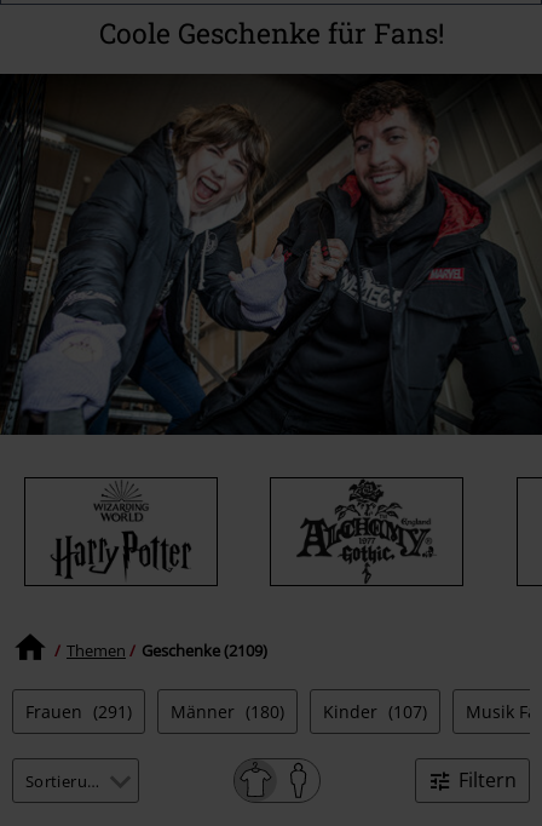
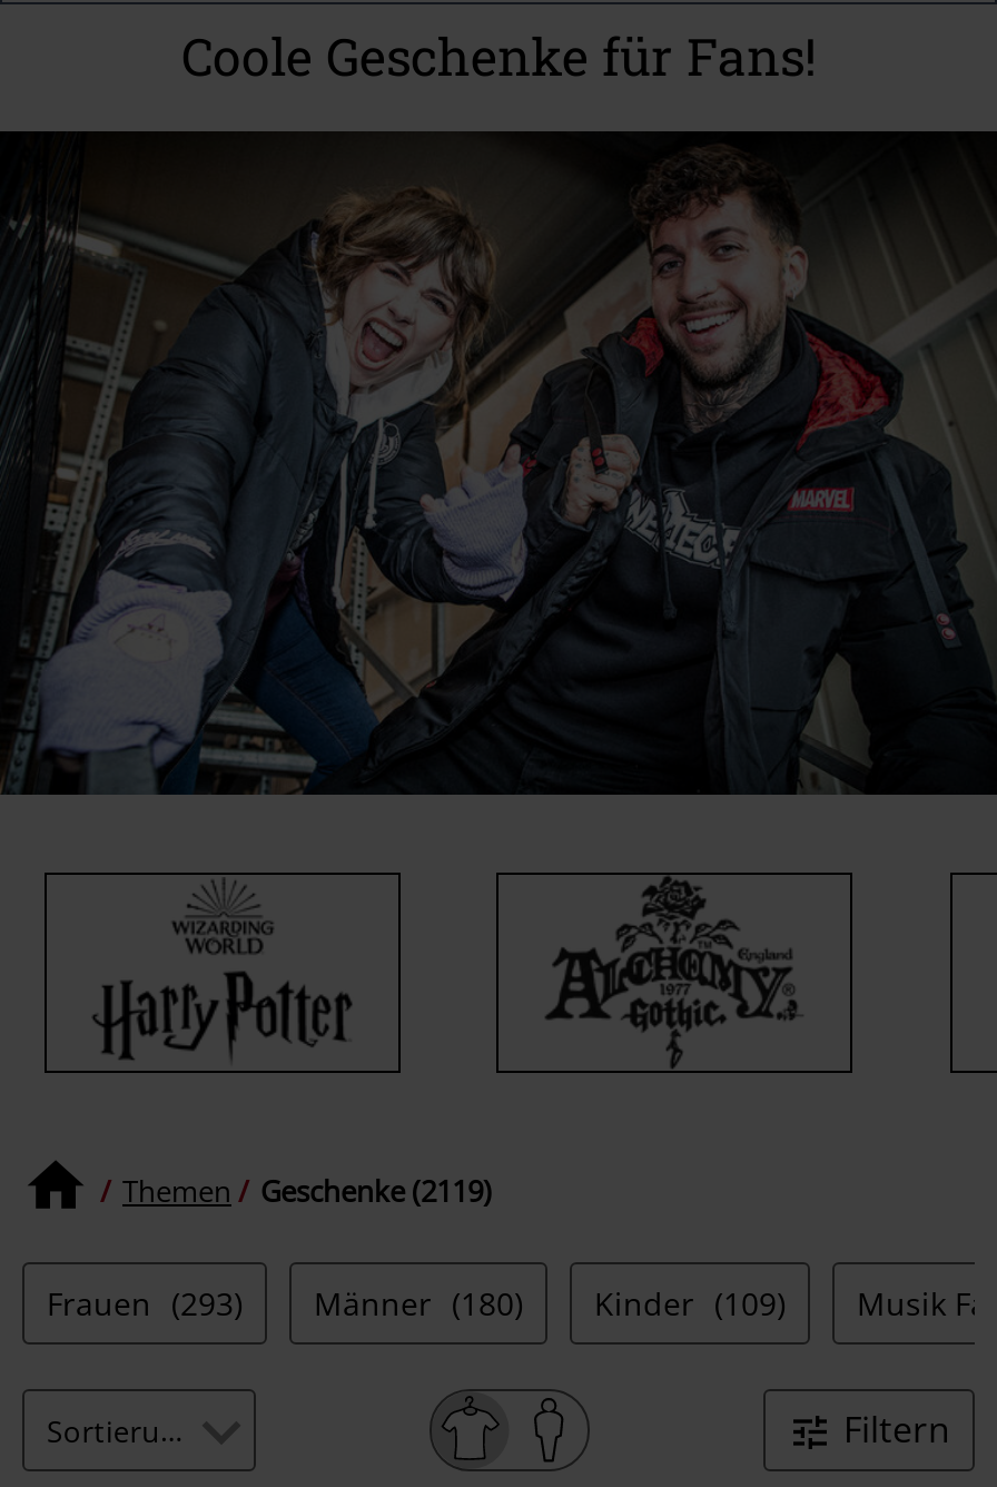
[67,639,267,661] Themen Geschenke (2109) -> [122,1170,492,1210] Themen Geschenke (2119)
[25,700,132,723] Frauen (291) -> [47,1283,243,1325] Frauen (293)
[323,700,427,723] Kinder (107) -> [594,1283,786,1325] Kinder (109)

